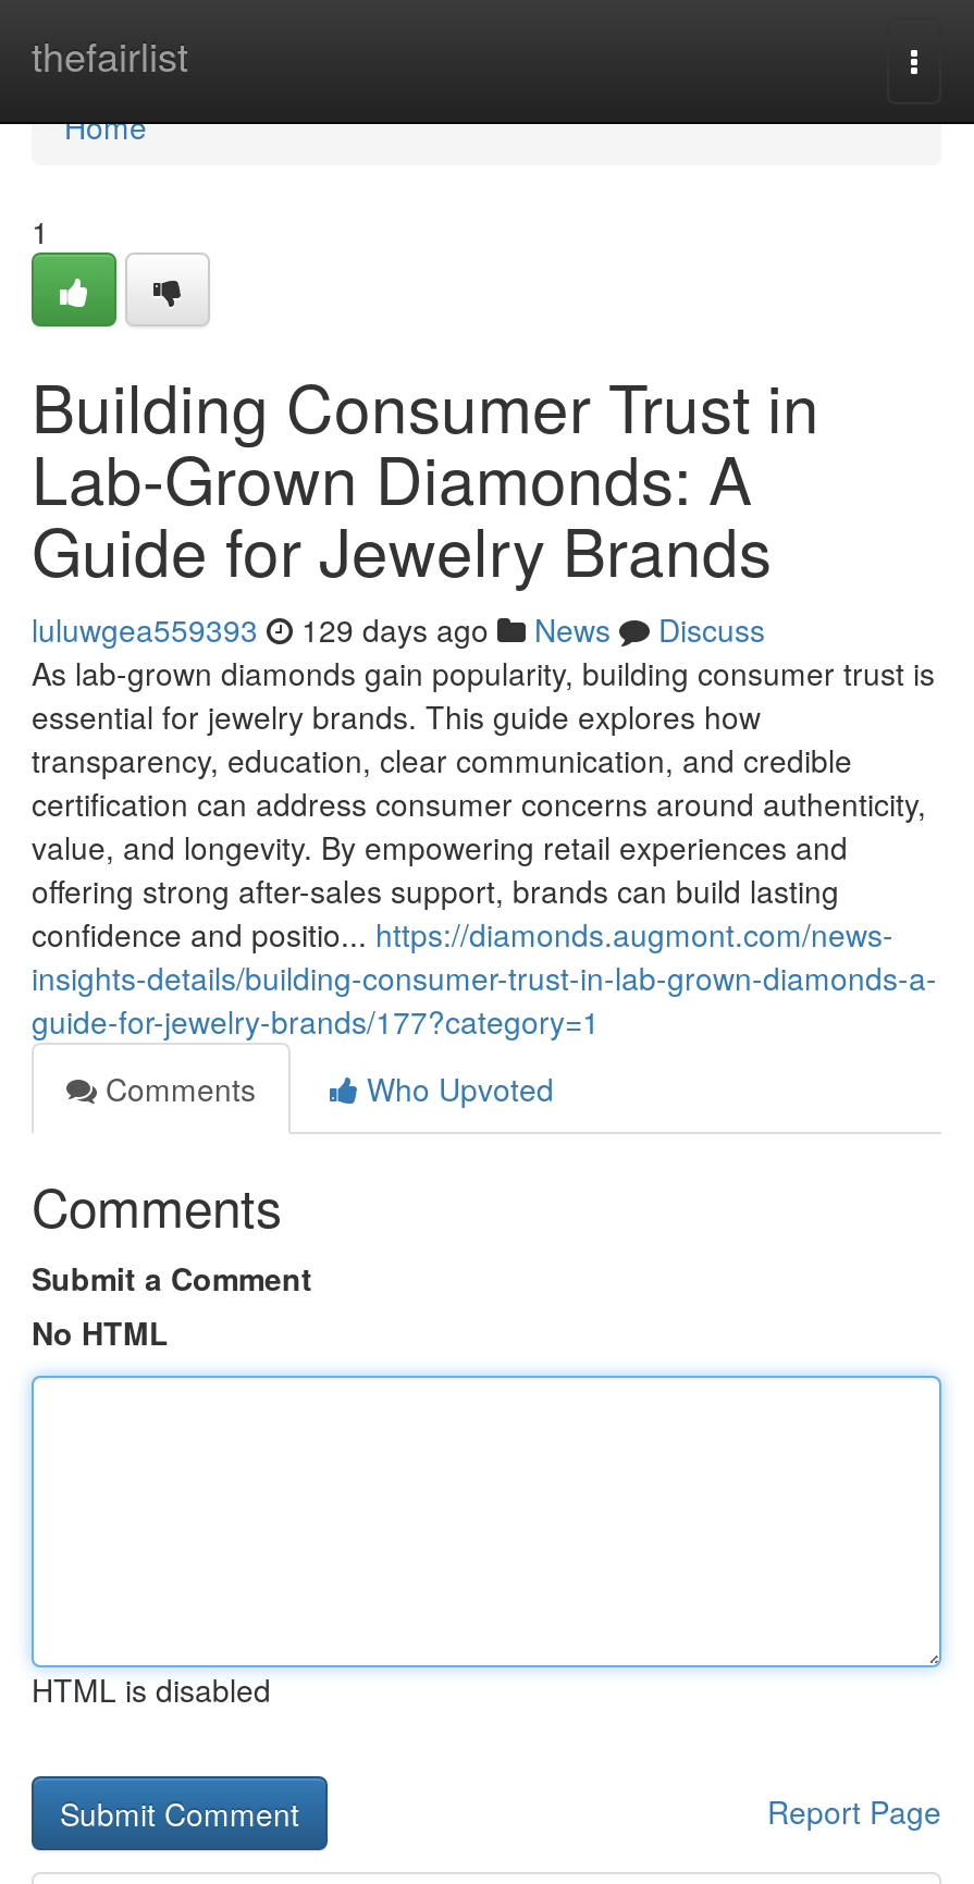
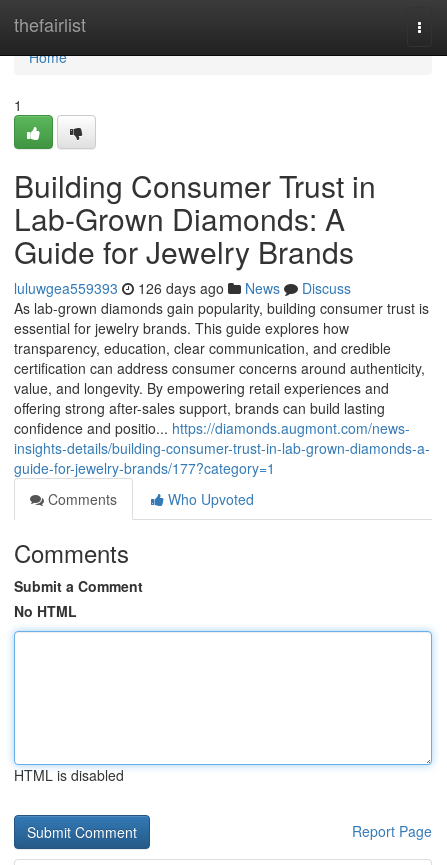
[32,607,765,651] luluwgea559393 129 days ago News Discuss -> [14,278,351,298] luluwgea559393 126 days ago News Discuss

